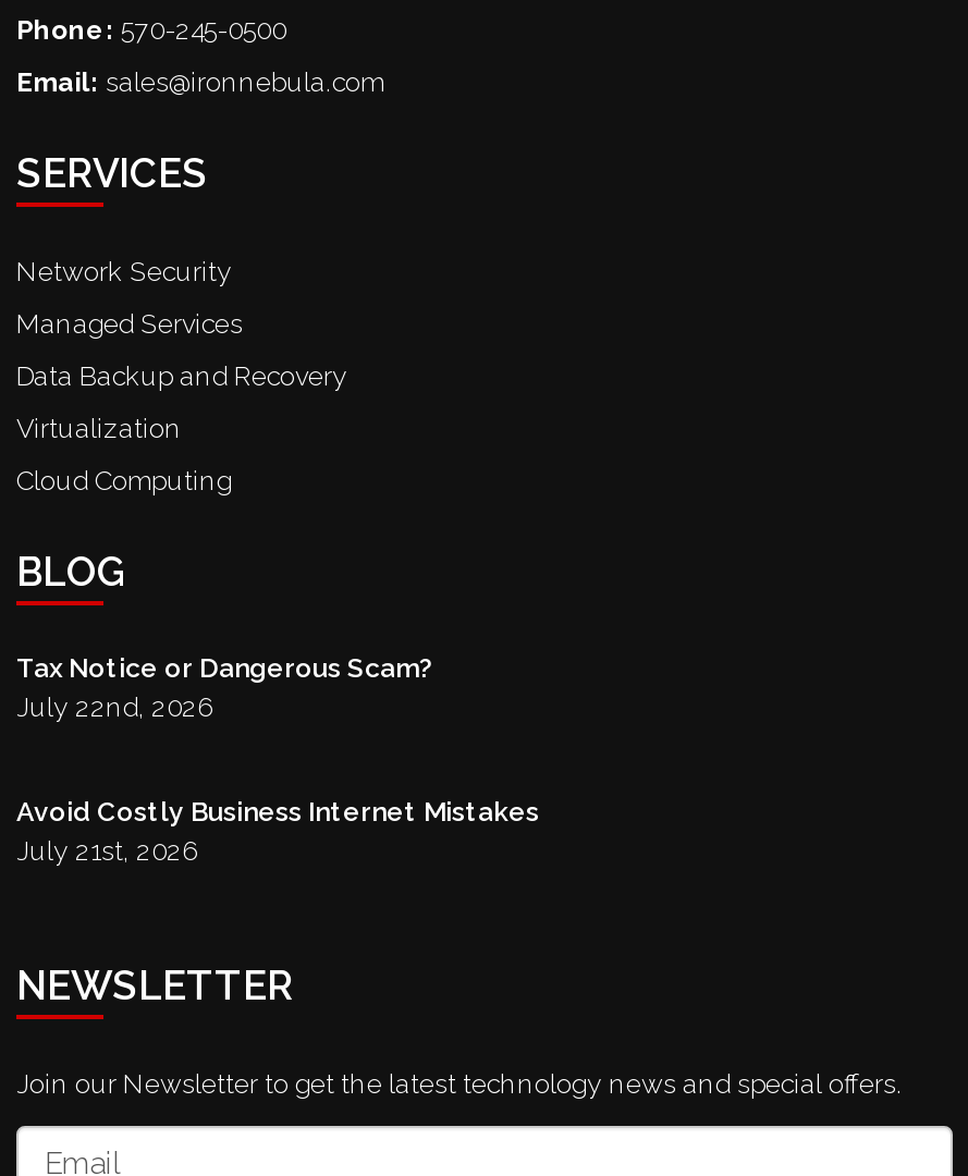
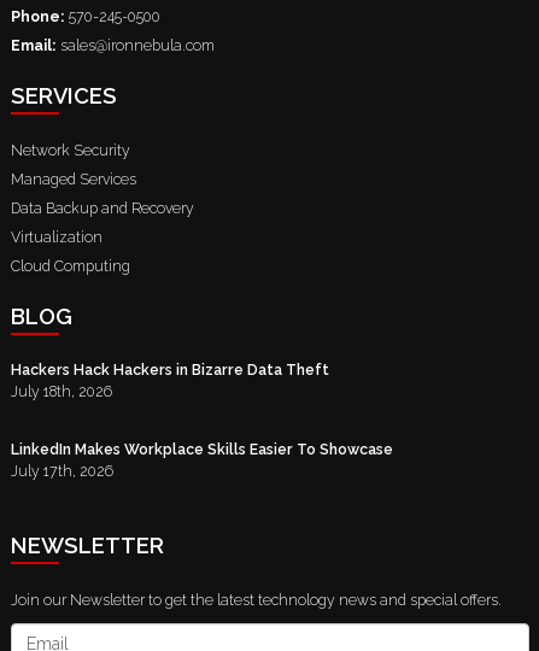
[16,651,434,723] Tax Notice or Dangerous Scam? | July 22nd, 2026 -> [11,360,329,400] Hackers Hack Hackers in Bizarre Data Theft | July 18th, 2026
[16,795,539,867] Avoid Costly Business Internet Mistakes | July 21st, 2026 -> [11,440,393,480] LinkedIn Makes Workplace Skills Easier To Showcase | July 17th, 2026

